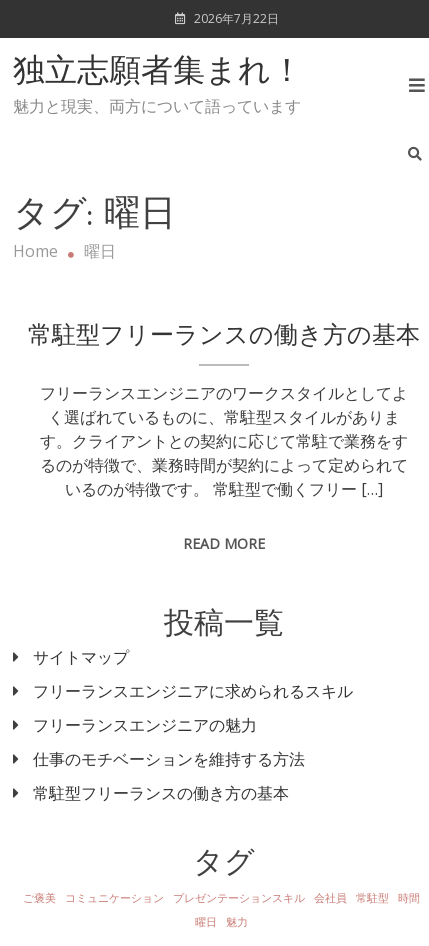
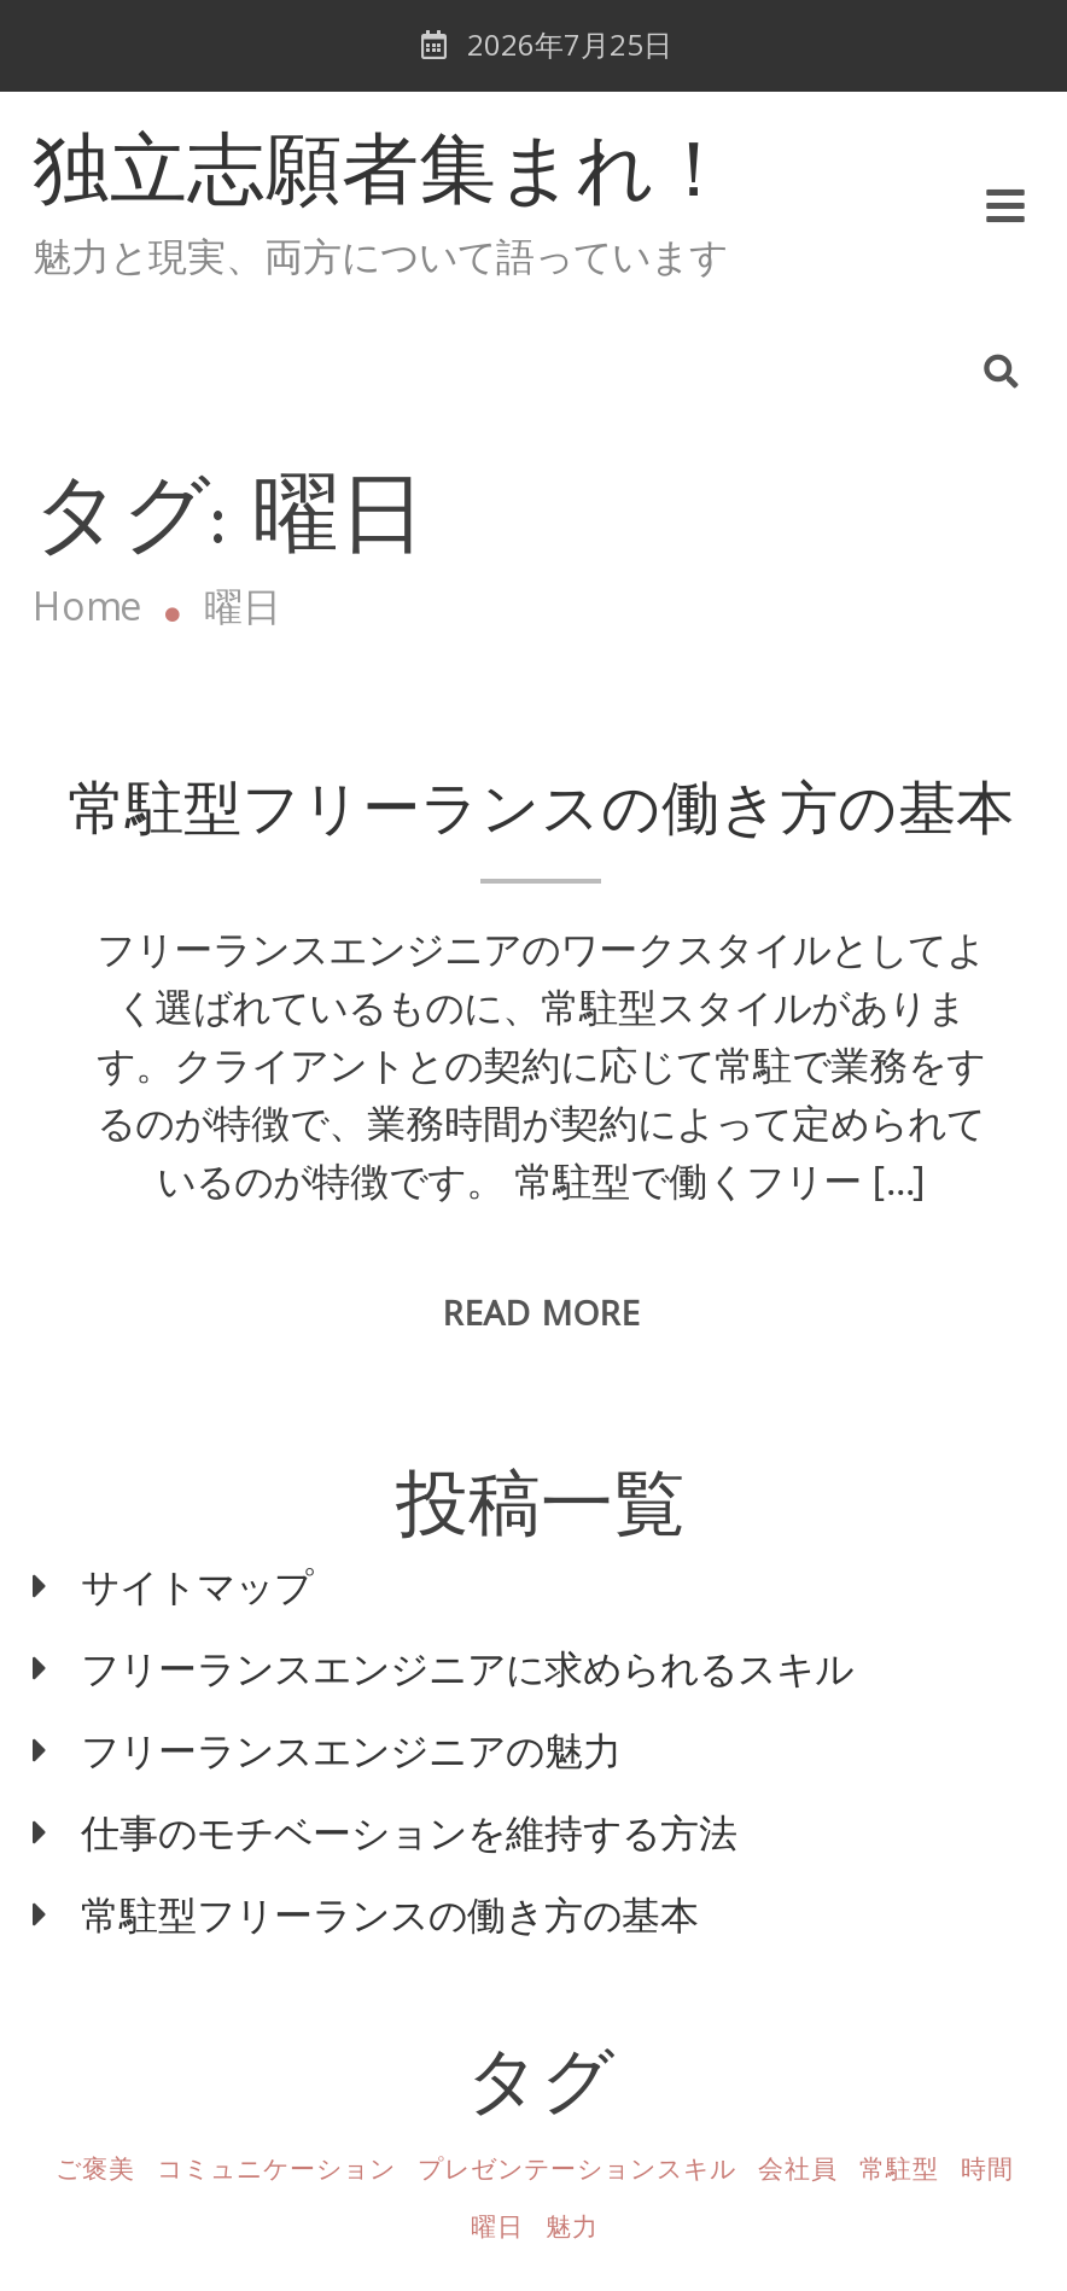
[190,10,278,27] 2026年7月22日 -> [460,24,672,65] 2026年7月25日

